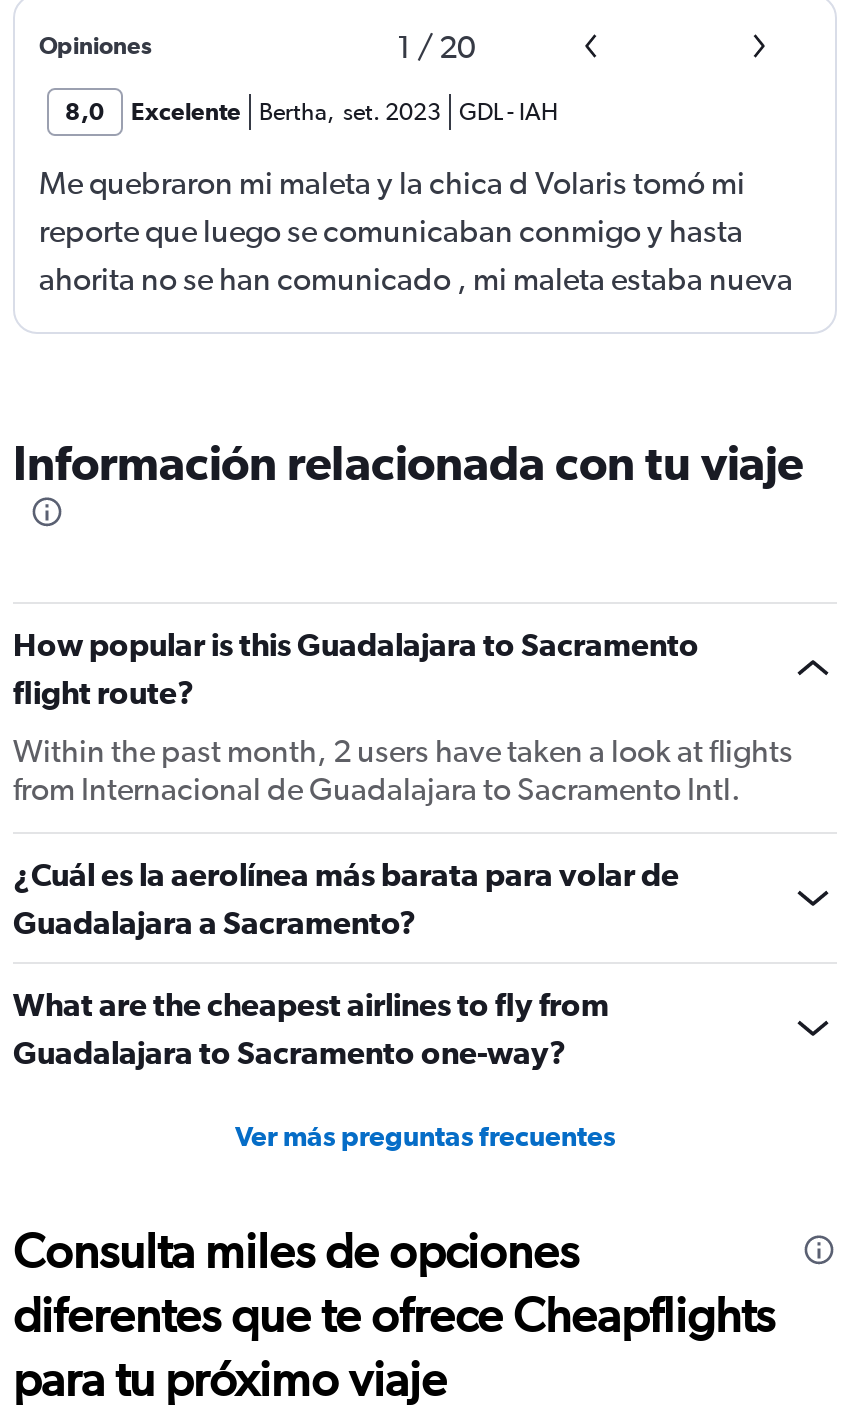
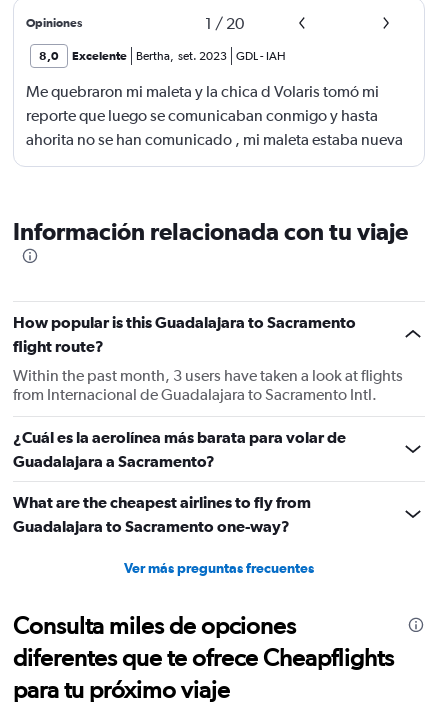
[13,732,793,770] Within the past month, 2 users have taken a look at flights -> [13,366,403,385] Within the past month, 3 users have taken a look at flights

